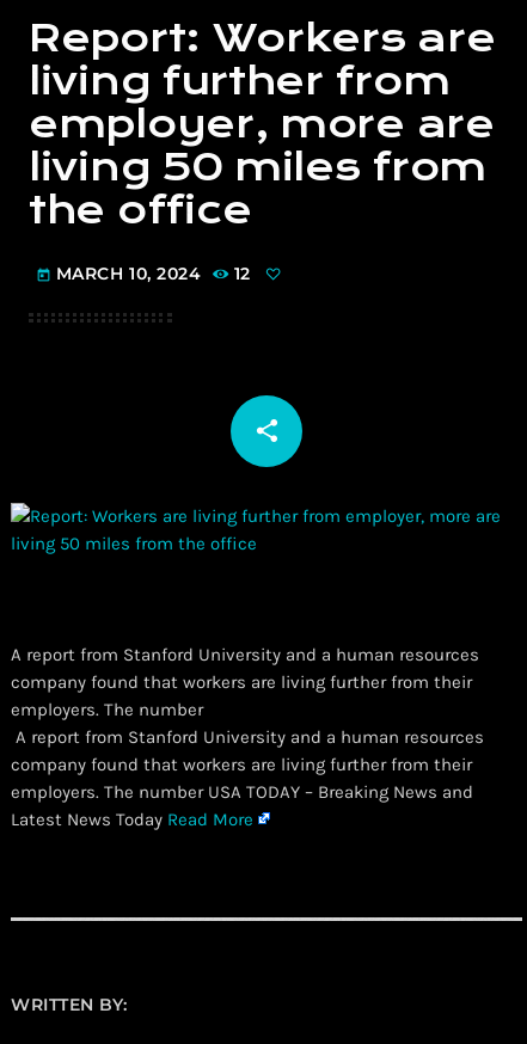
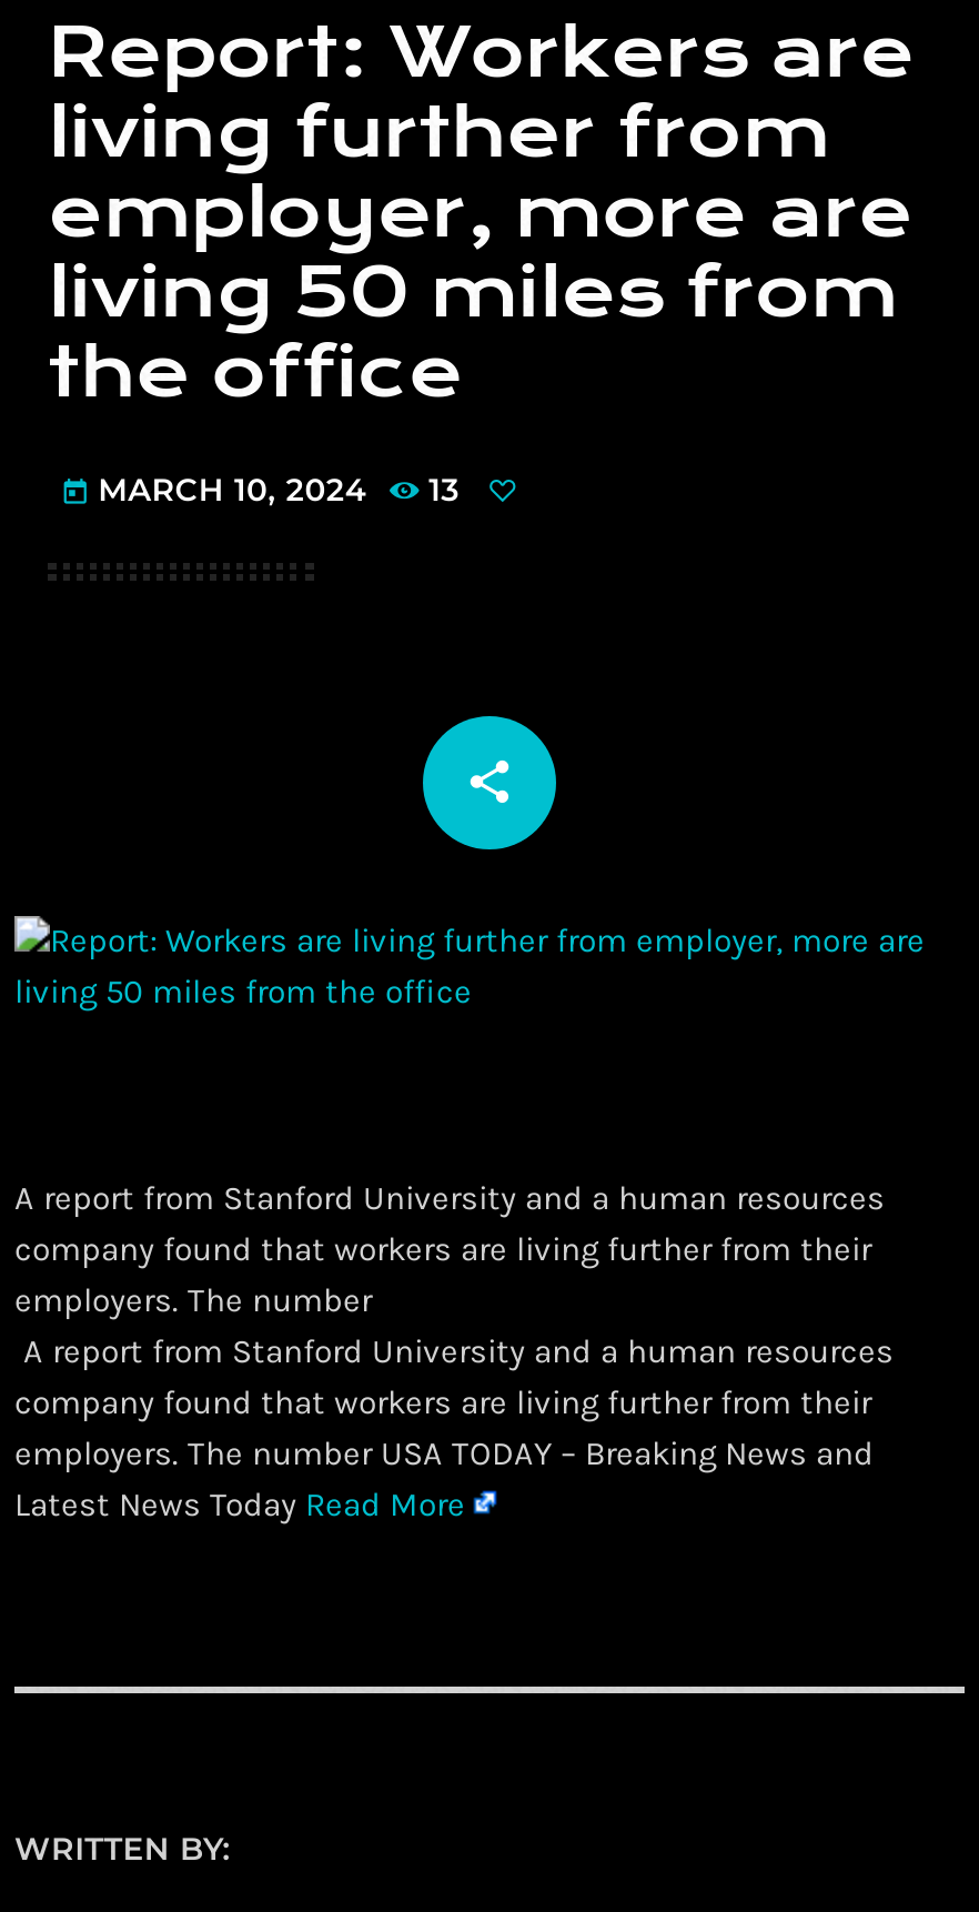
[234,263,256,284] 12 -> [429,469,470,509] 13

